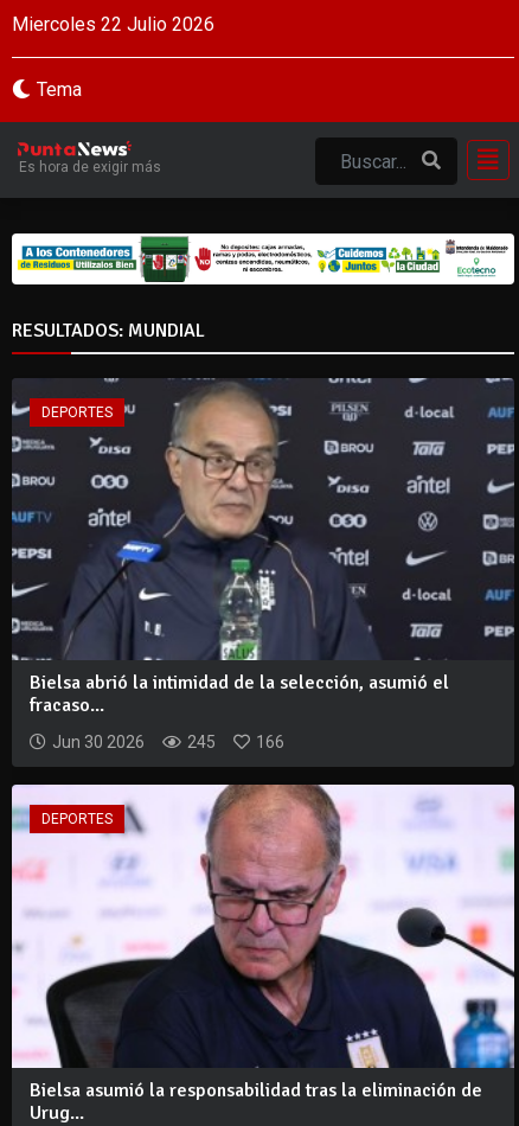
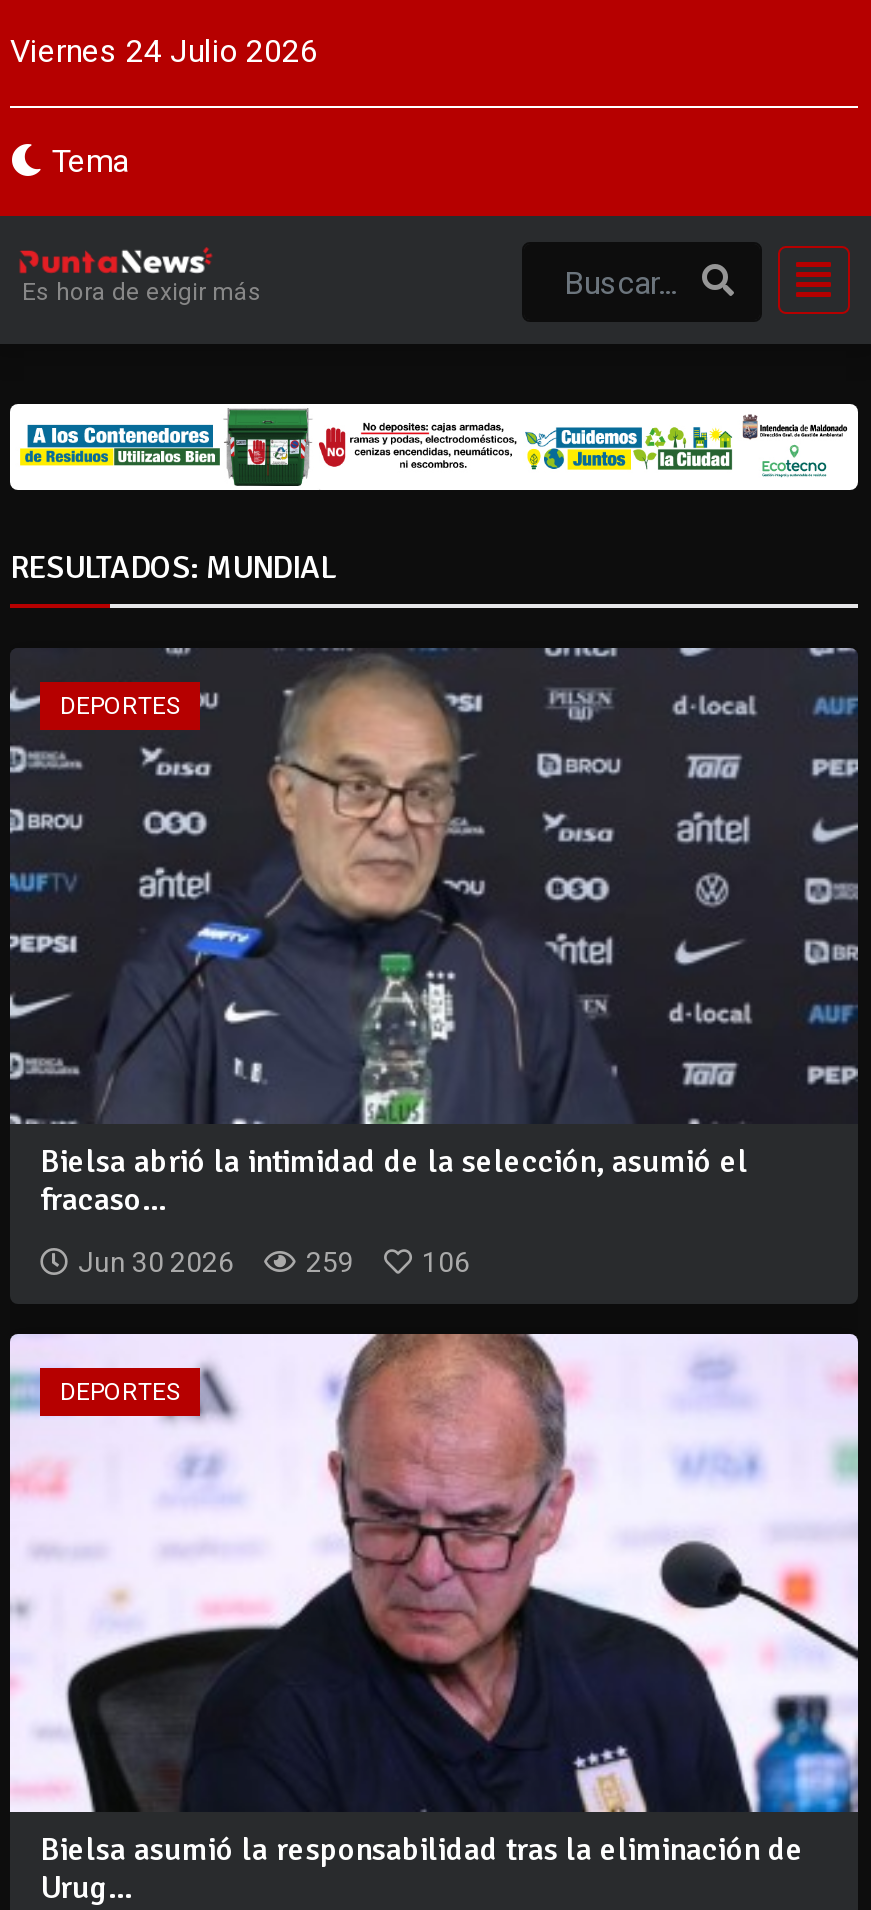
[12,13,214,36] Miercoles 22 Julio 2026 -> [10,32,318,70] Viernes 24 Julio 2026
[187,732,216,751] 245 -> [306,1246,354,1278] 259
[256,732,284,751] 166 -> [422,1246,470,1278] 106

